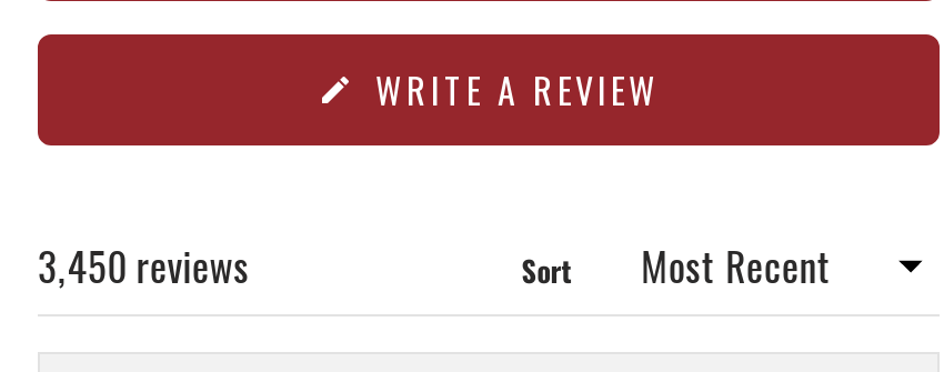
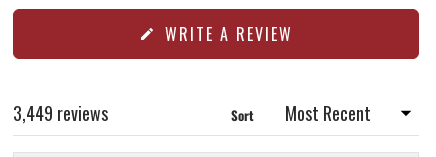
[38,236,249,294] 3,450 reviews -> [13,100,108,126] 3,449 reviews

